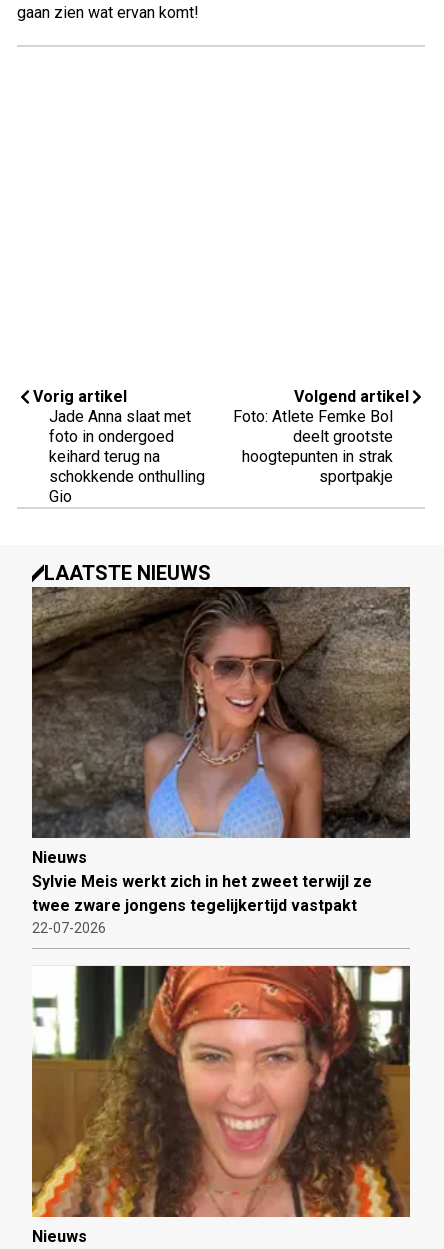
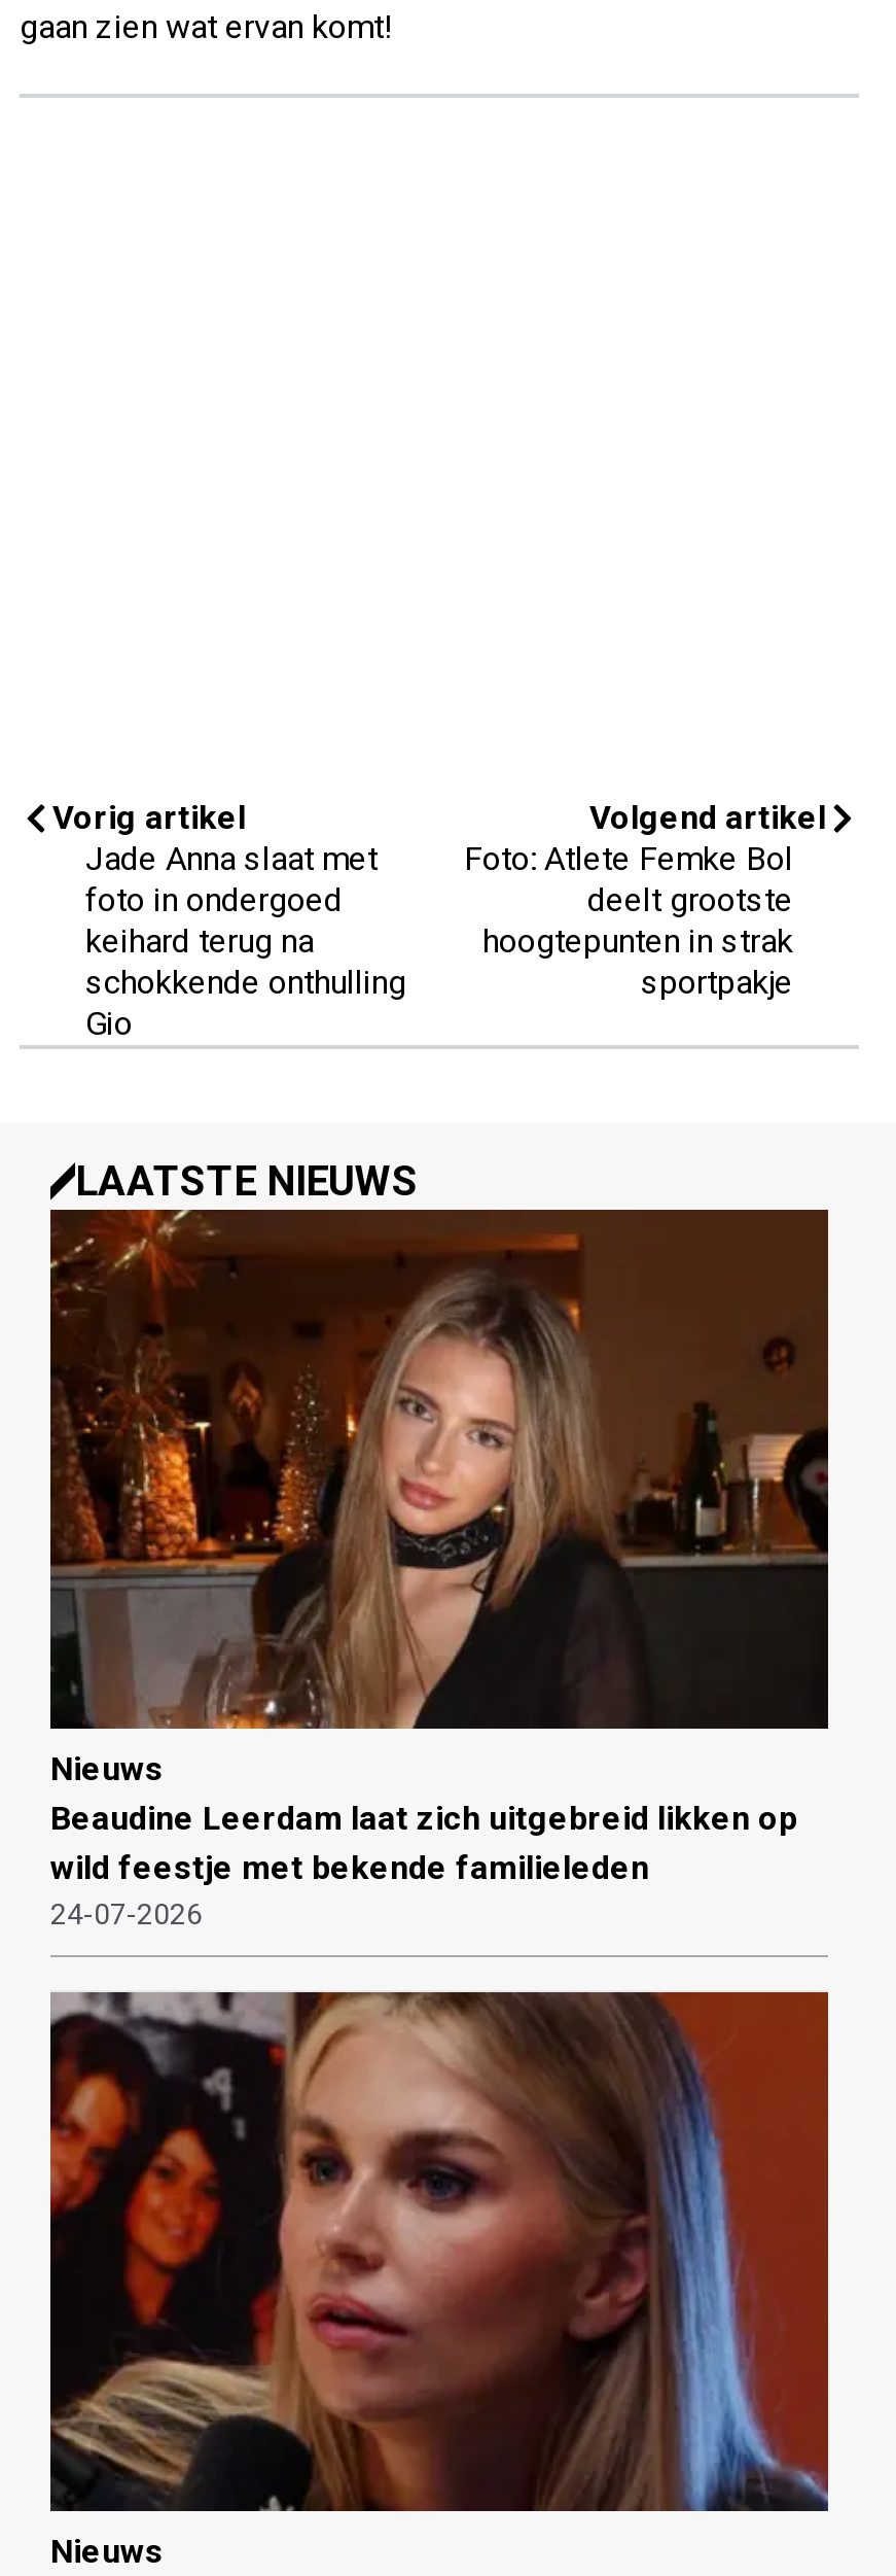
[31,586,411,936] [image] | Sylvie Meis werkt zich in het zweet terwijl ze | twee zware jongens tegelijkertijd vastpakt | 22-07-2026 -> [50,1209,828,1930] [image] | Beaudine Leerdam laat zich uitgebreid likken op | wild feestje met bekende familieleden | 24-07-2026
[31,965,411,1218] [image] -> [48,1989,830,2514] [image]

